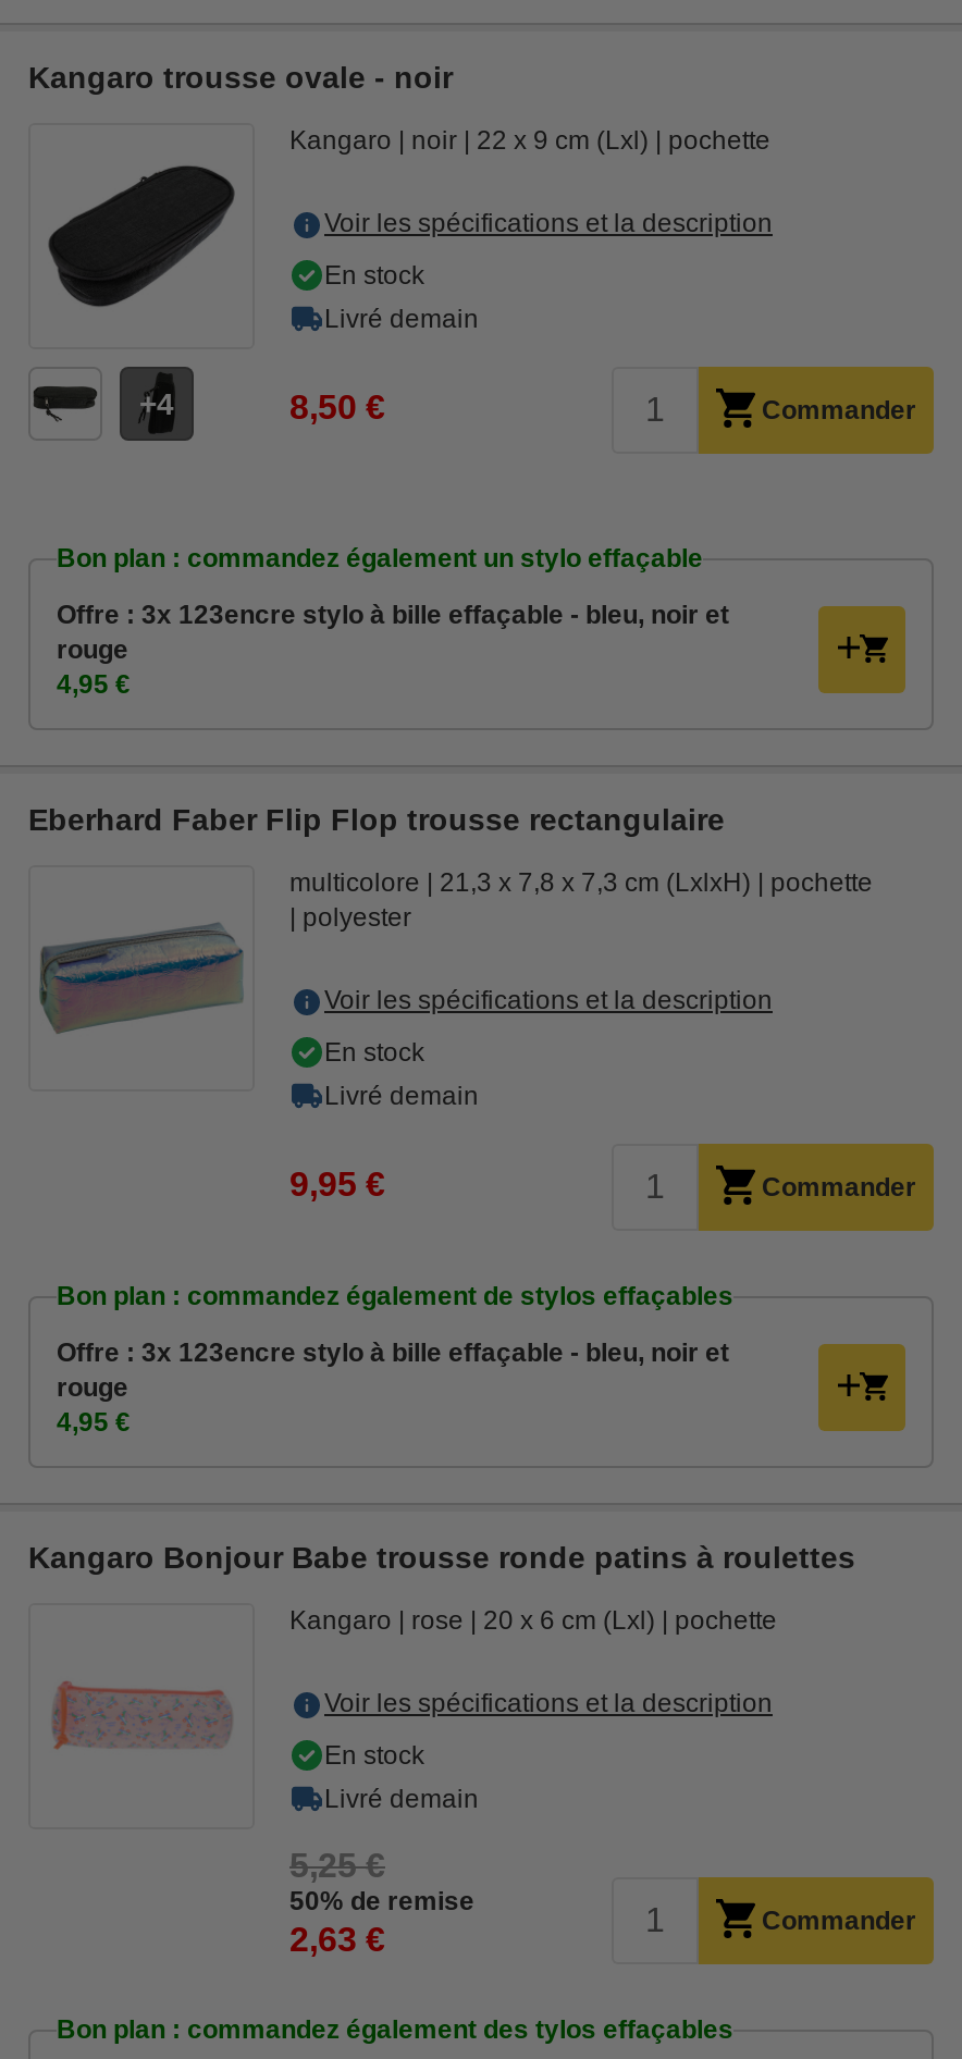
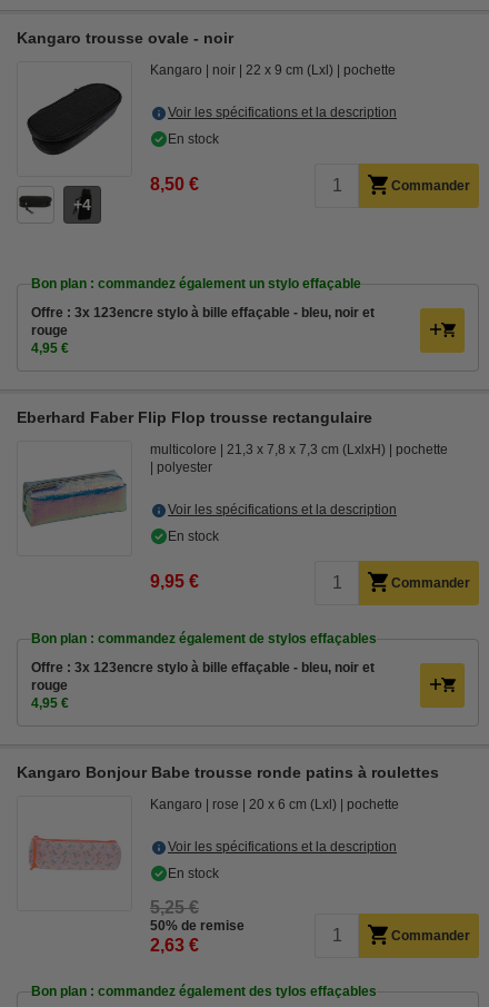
[324,304,479,334] Livré demain -> none
[324,1081,479,1111] Livré demain -> none
[324,1784,479,1814] Livré demain -> none

